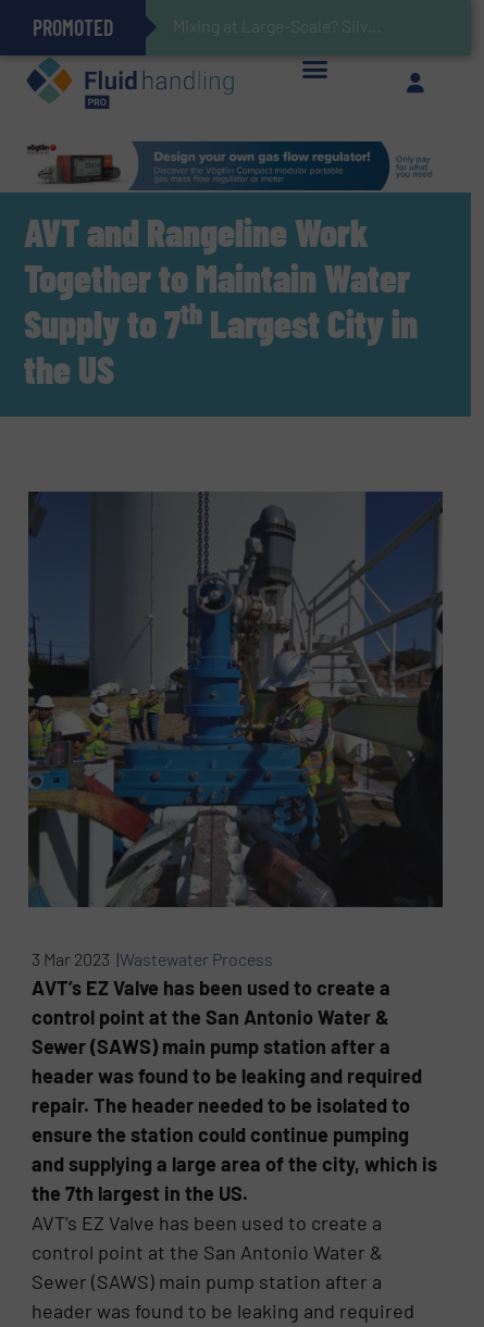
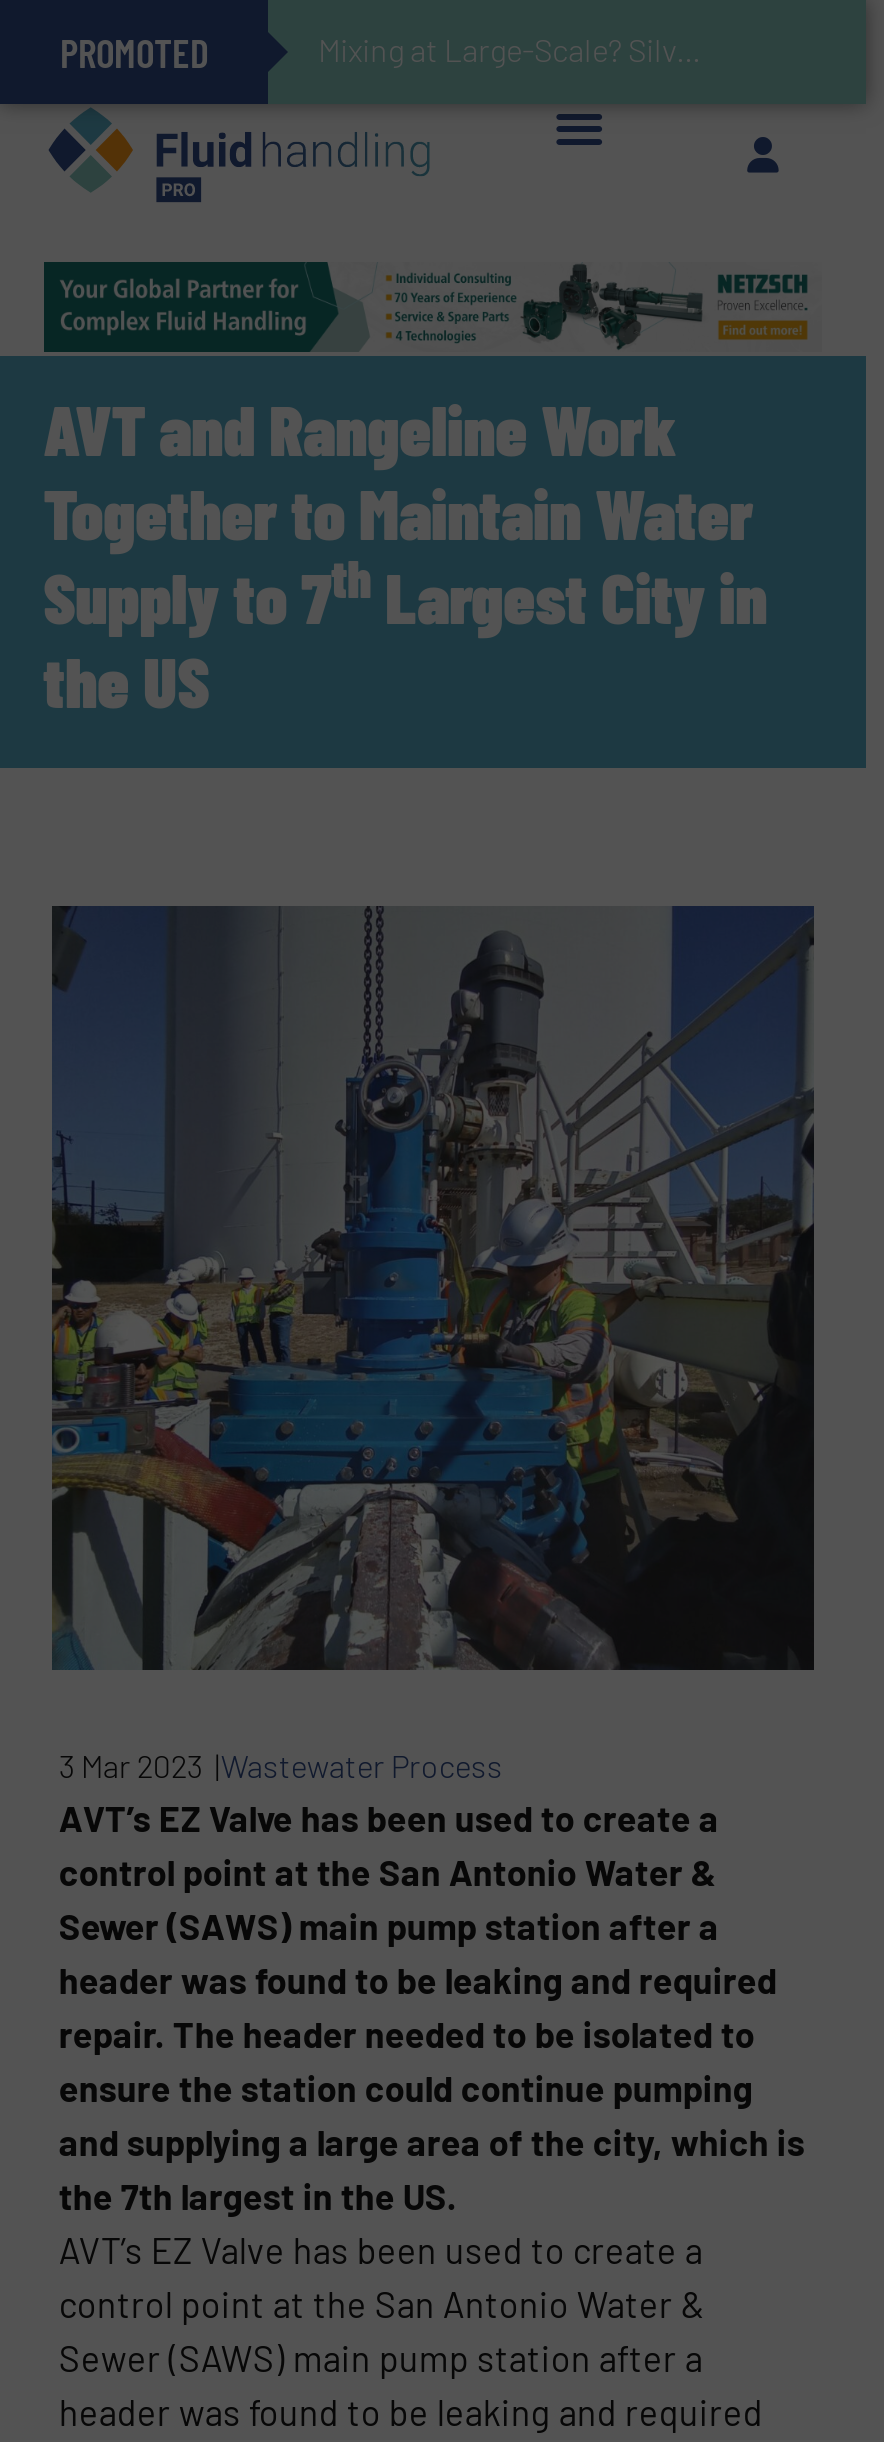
[24,140,439,191] [image] -> [42,260,810,354] [image]

